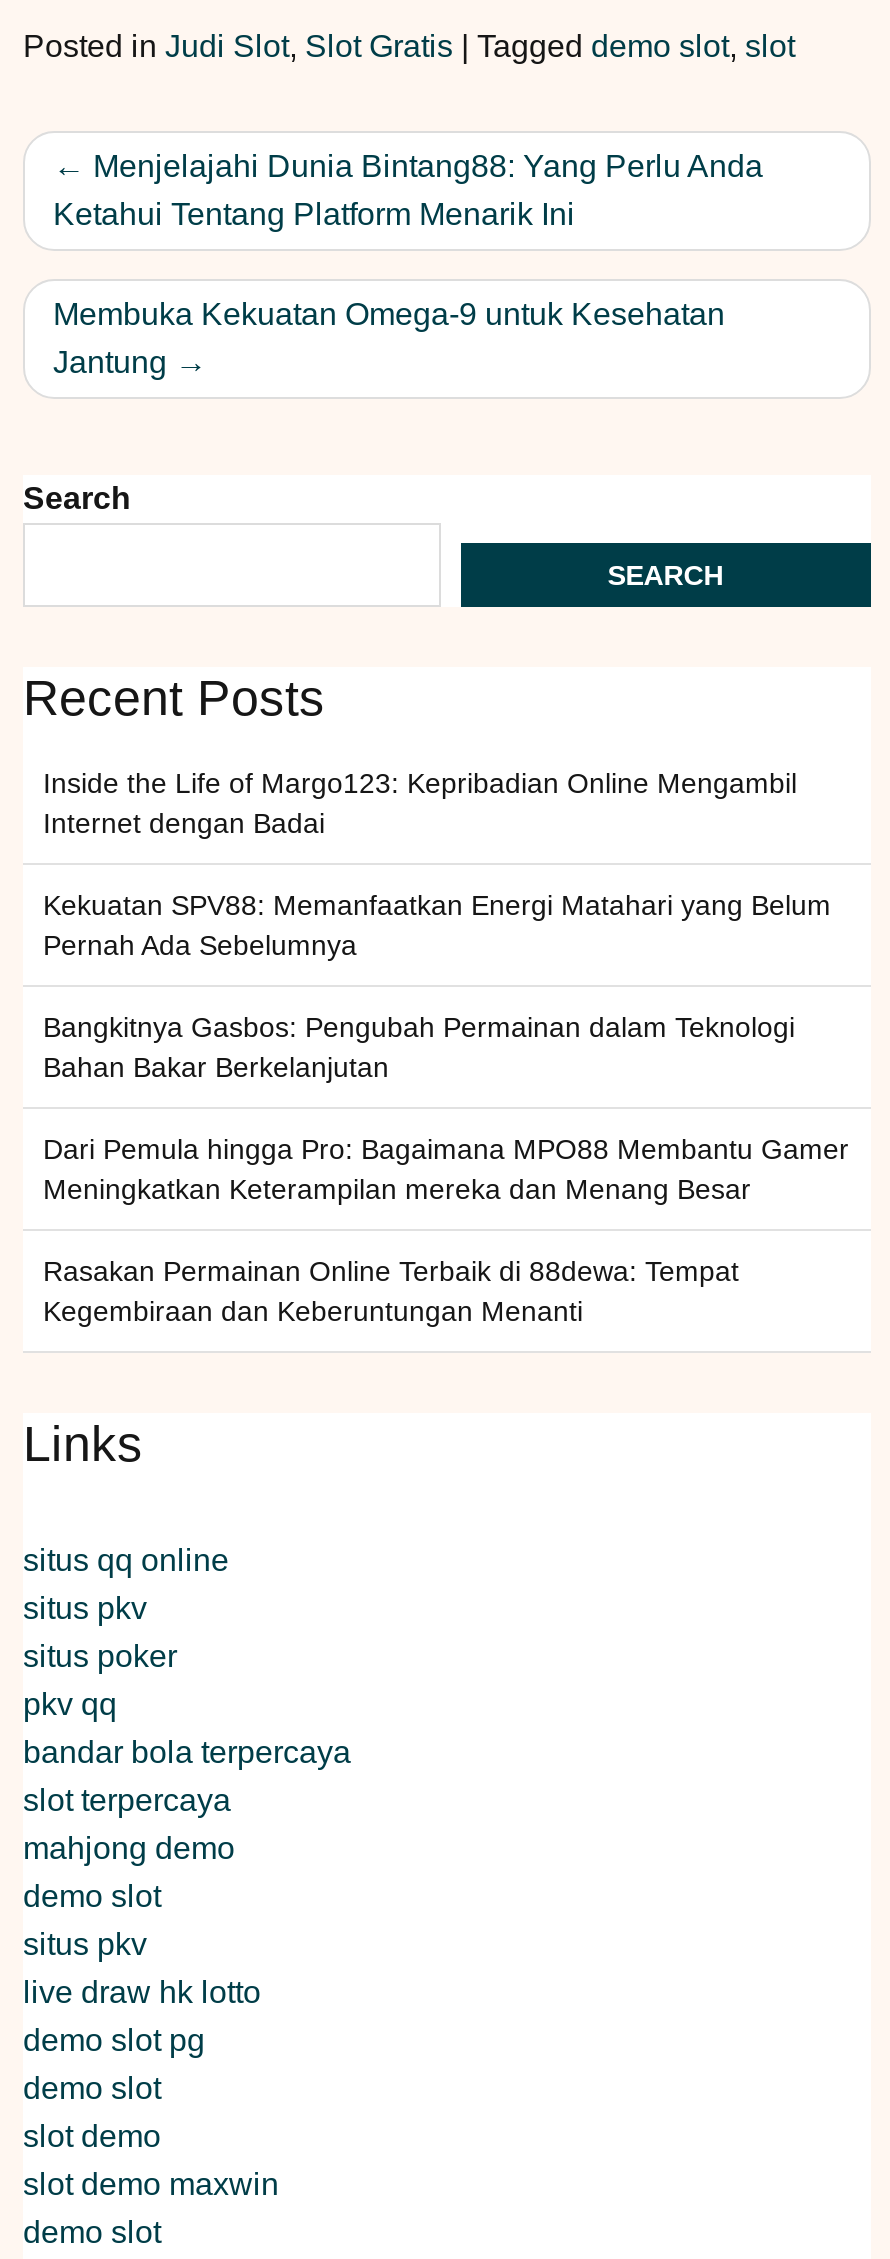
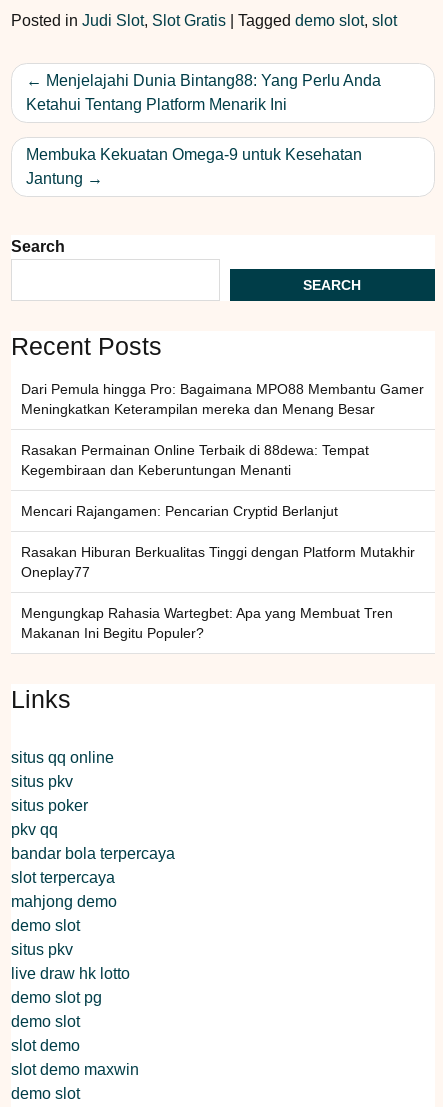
[43,767,831,1083] Inside the Life of Margo123: Kepribadian Online Mengambil | Internet dengan Badai | Kekuatan SPV88: Memanfaatkan Energi Matahari yang Belum | Pernah Ada Sebelumnya | Bangkitnya Gasbos: Pengubah Permainan dalam Teknologi | Bahan Bakar Berkelanjutan -> none
moved [43,1133,849,1327] -> [21,381,424,478]: Dari Pemula hingga Pro: Bagaimana MPO88 Membantu Gamer | Meningkatkan Keterampilan mereka dan Menang Besar | Rasakan Permainan Online Terbaik di 88dewa: Tempat | Kegembiraan dan Keberuntungan Menanti
none -> [21,503,415,641] Mencari Rajangamen: Pencarian Cryptid Berlanjut | Rasakan Hiburan Berkualitas Tinggi dengan Platform Mutakhir | Oneplay77 | Mengungkap Rahasia Wartegbet: Apa yang Membuat Tren | Makanan Ini Begitu Populer?

